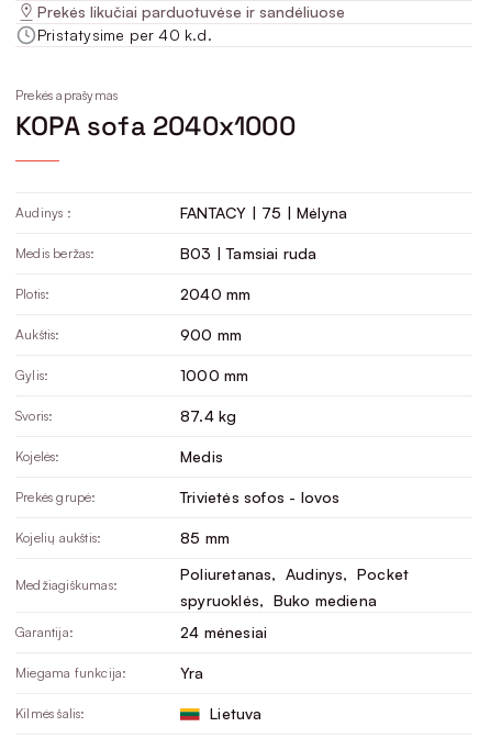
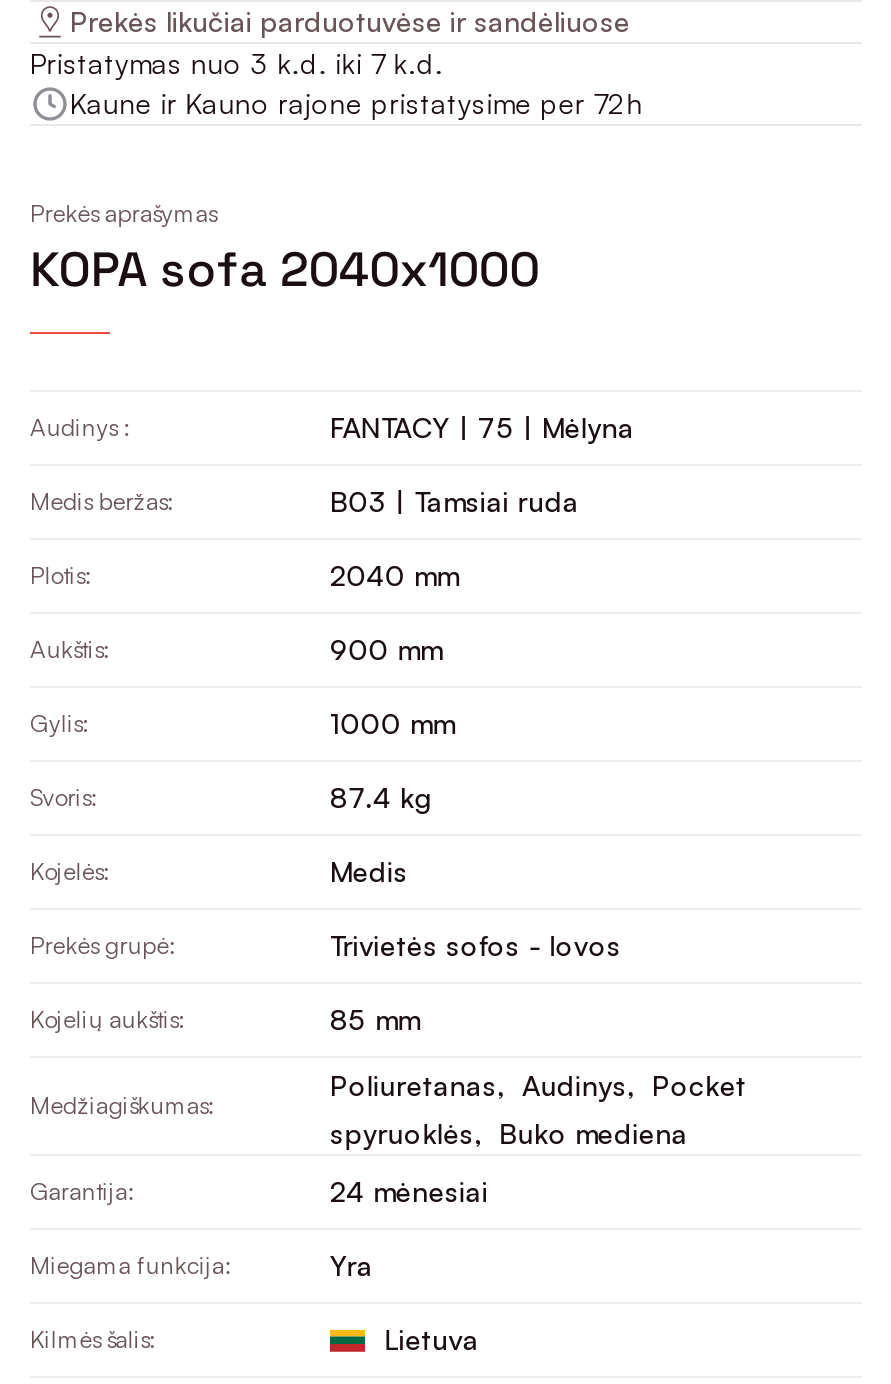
[37,25,212,44] Pristatysime per 40 k.d. -> [30,46,643,120] Pristatymas nuo 3 k.d. iki 7 k.d. | Kaune ir Kauno rajone pristatysime per 72h

